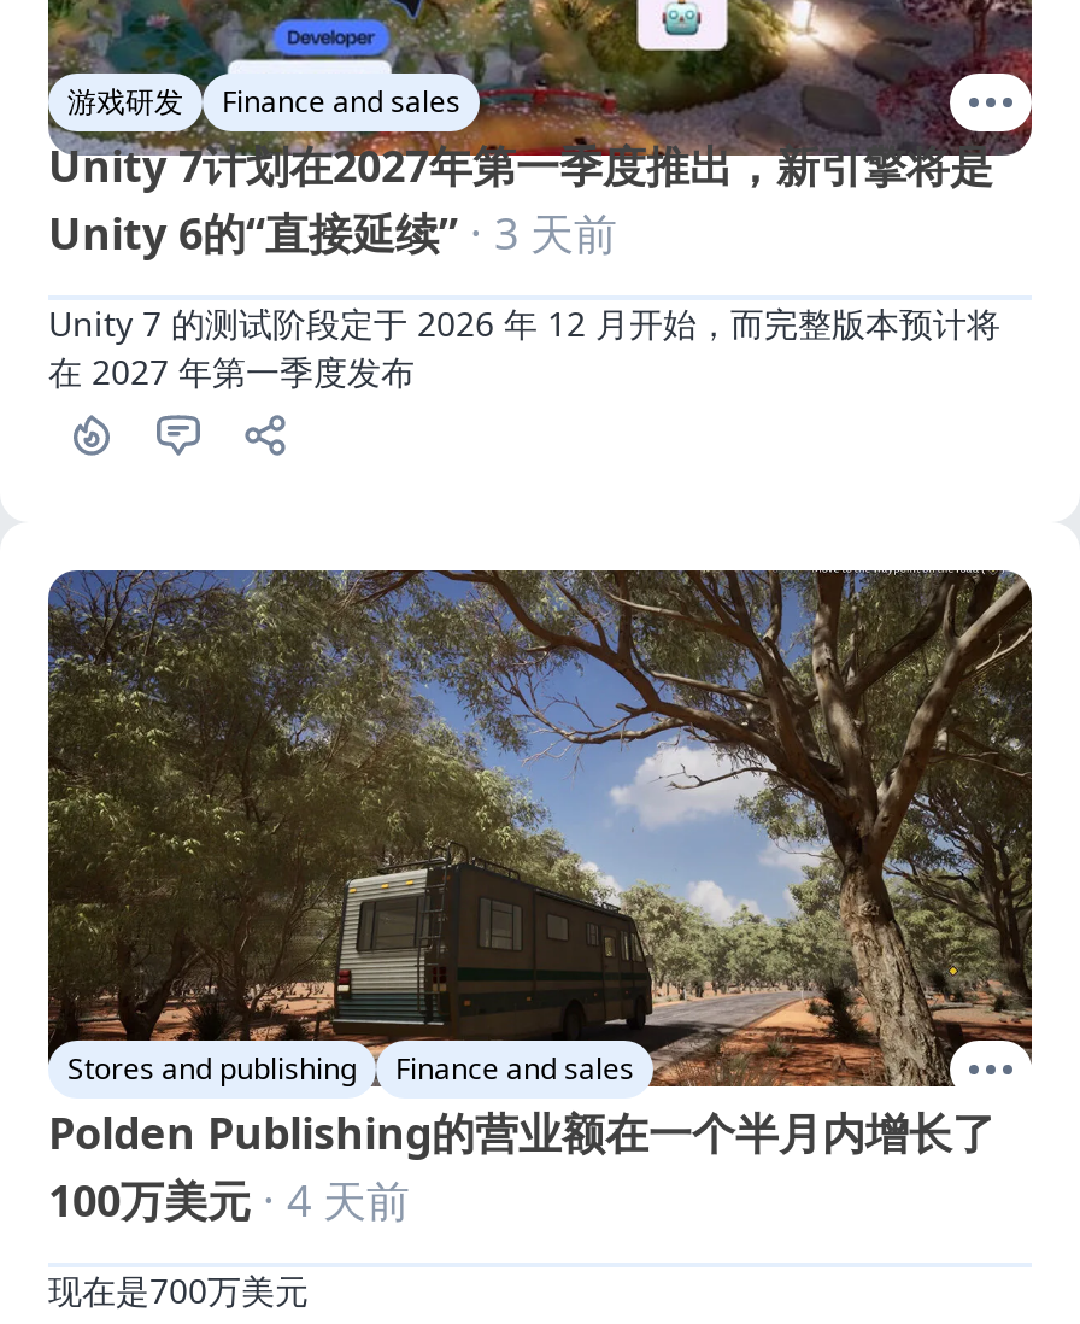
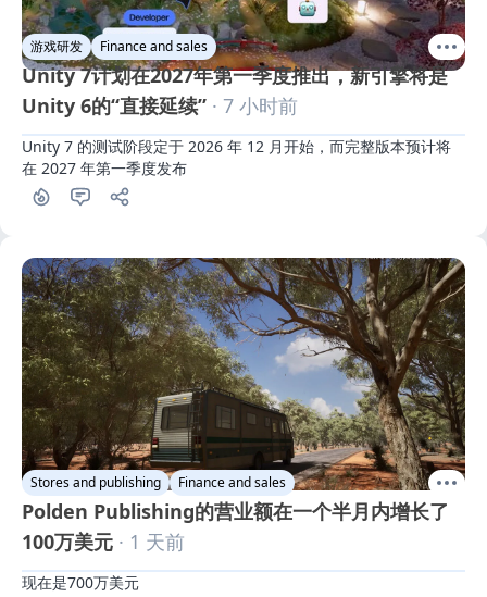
[48,204,617,262] Unity 6的“直接延续” · 3 天前 -> [22,92,298,118] Unity 6的“直接延续” · 7 小时前
[48,1171,410,1229] 100万美元· 4 天前 -> [22,528,185,554] 100万美元· 1 天前

